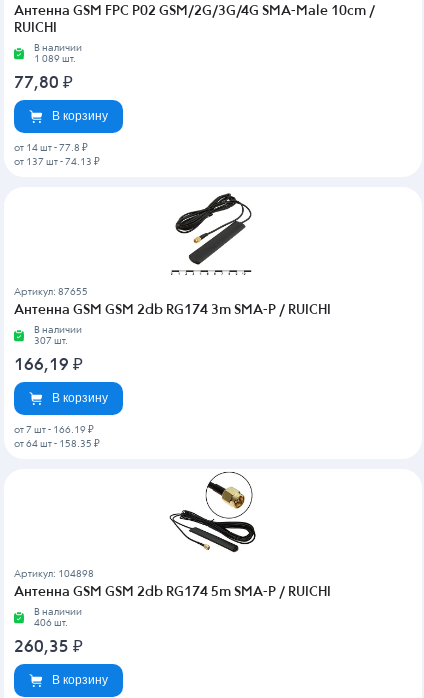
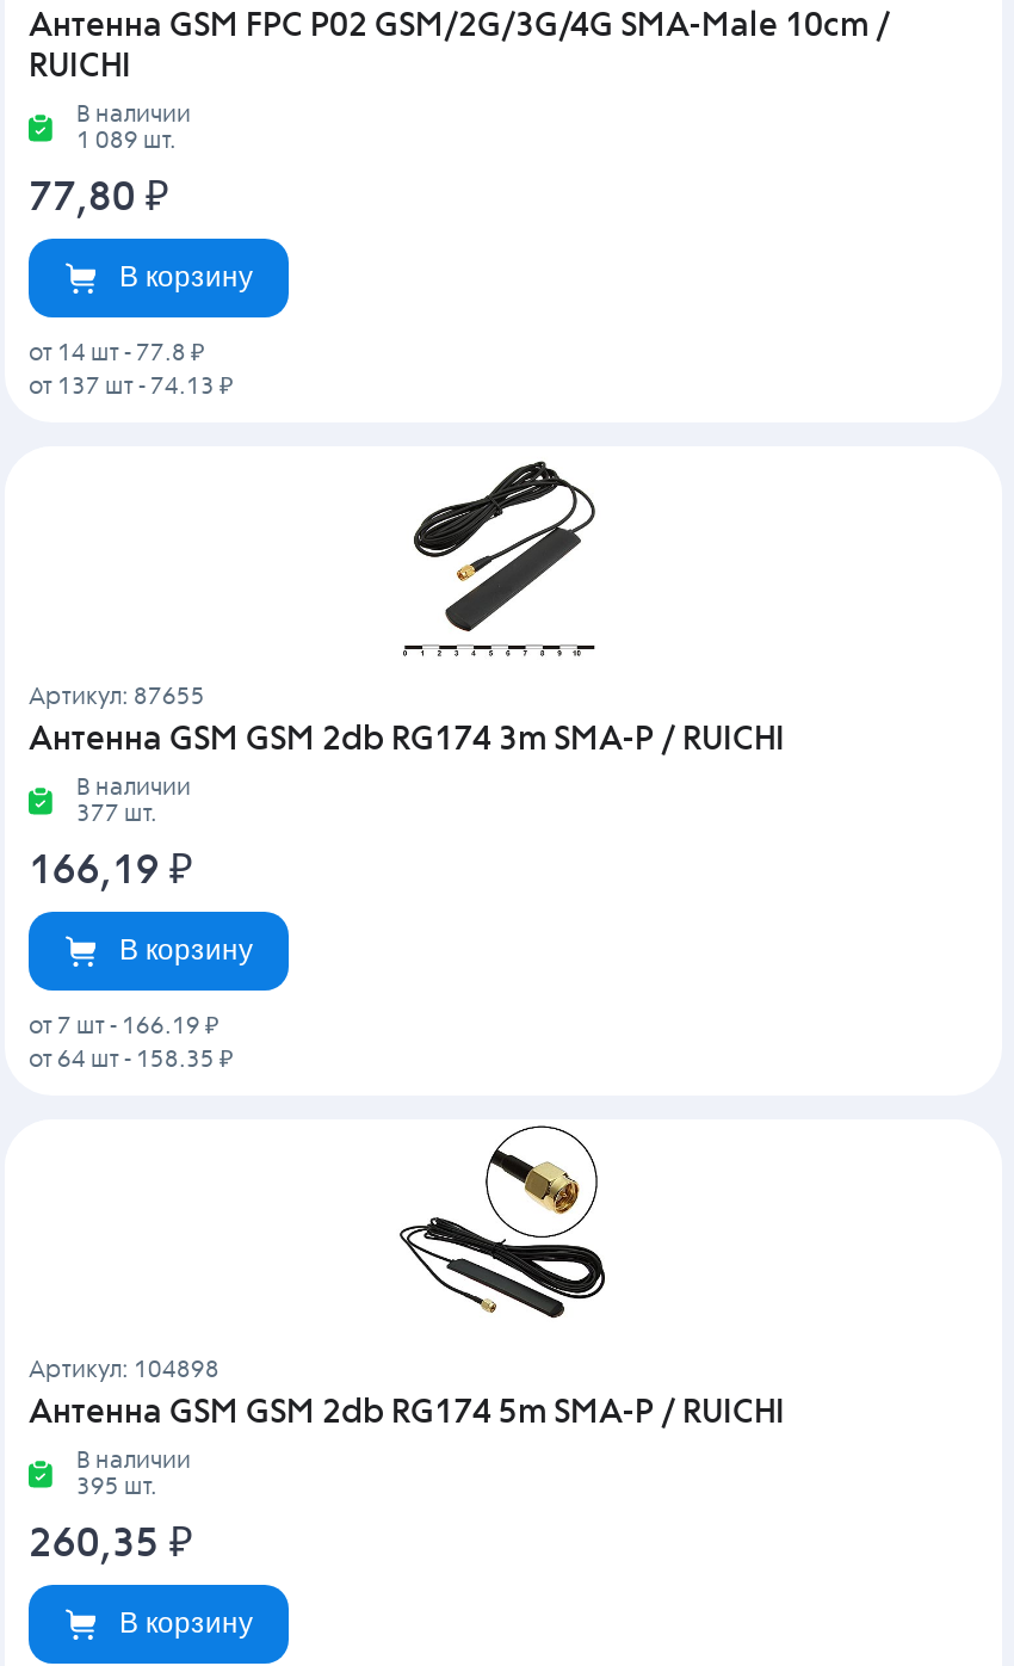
[34,336,68,346] 307 шт. -> [76,801,157,825] 377 шт.
[34,618,68,628] 406 шт. -> [76,1475,157,1498] 395 шт.

